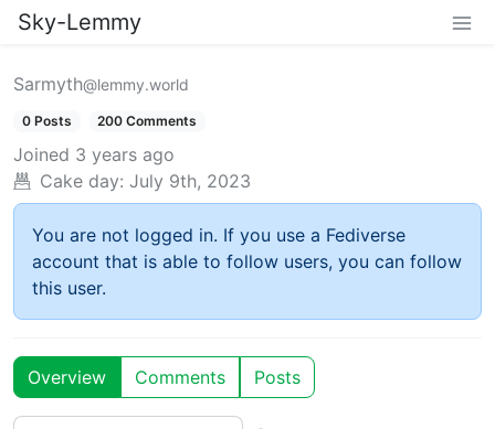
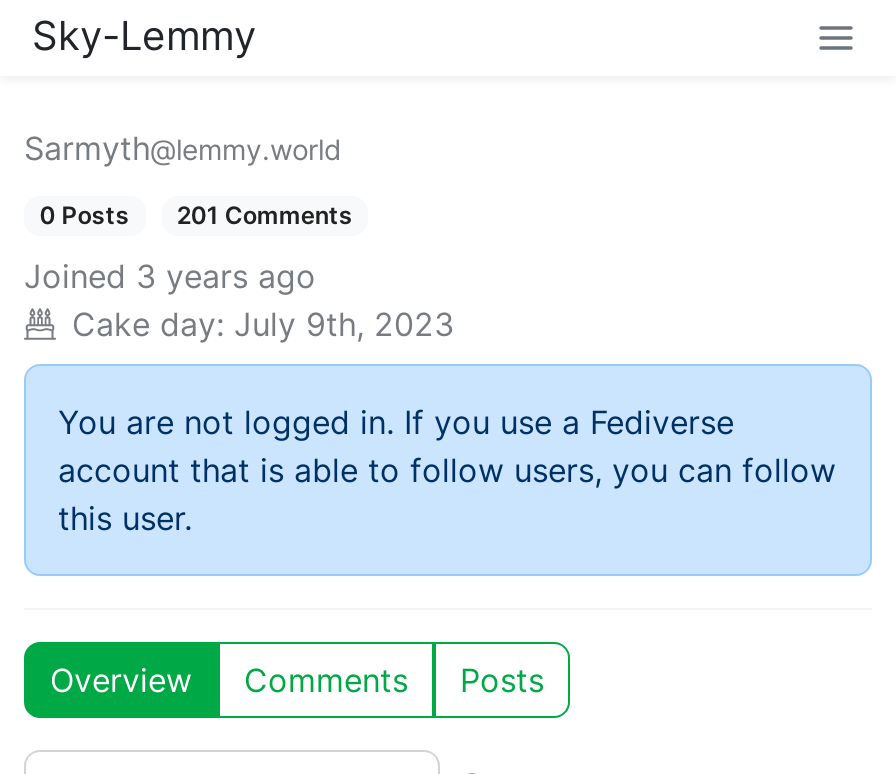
[22,112,197,129] 0 Posts 200 Comments -> [40,200,353,230] 0 Posts 201 Comments

